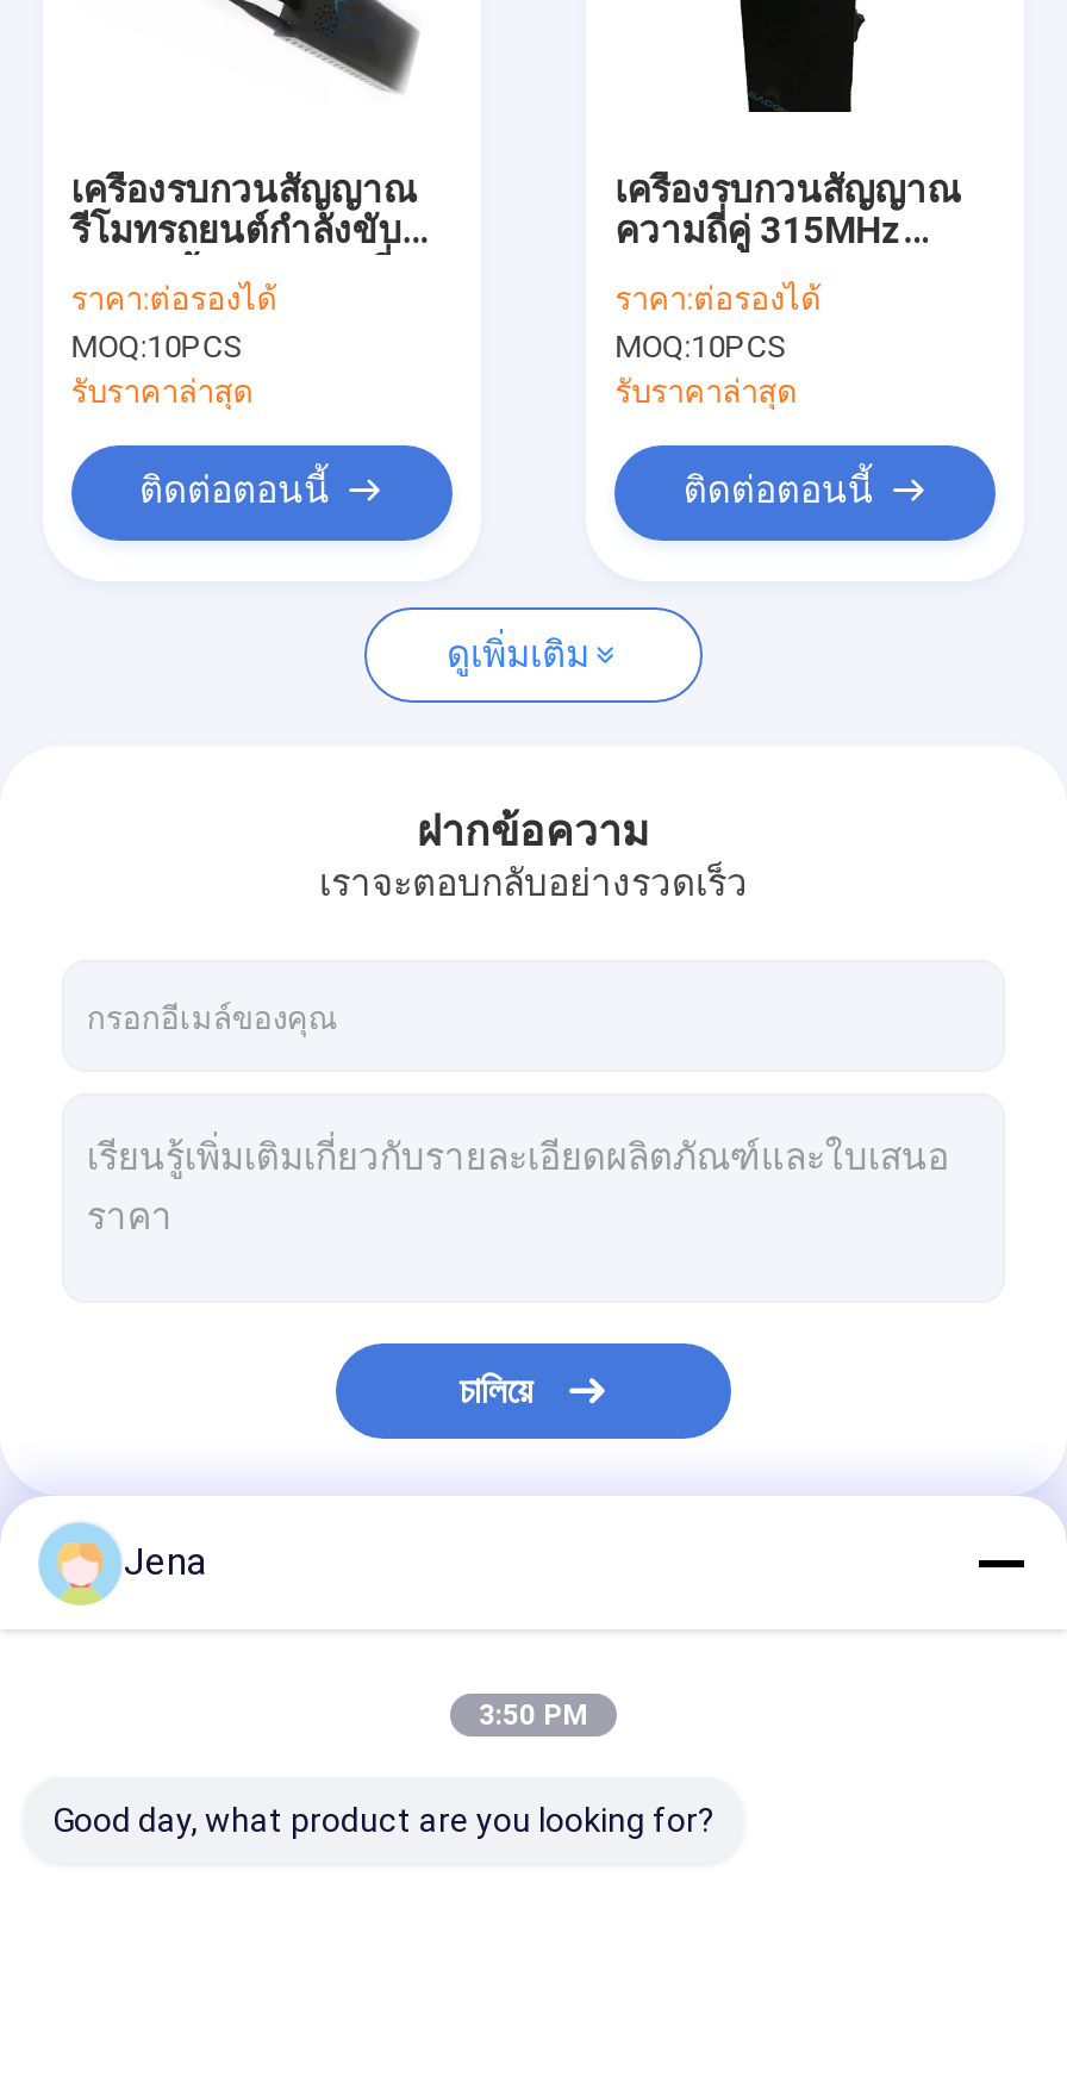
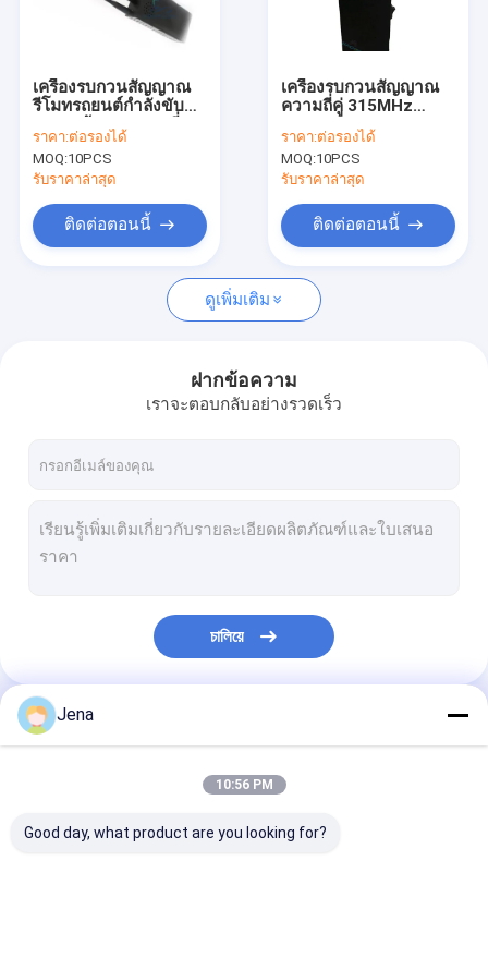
[479,1698,588,1732] 3:50 PM -> [215,777,273,792] 10:56 PM

